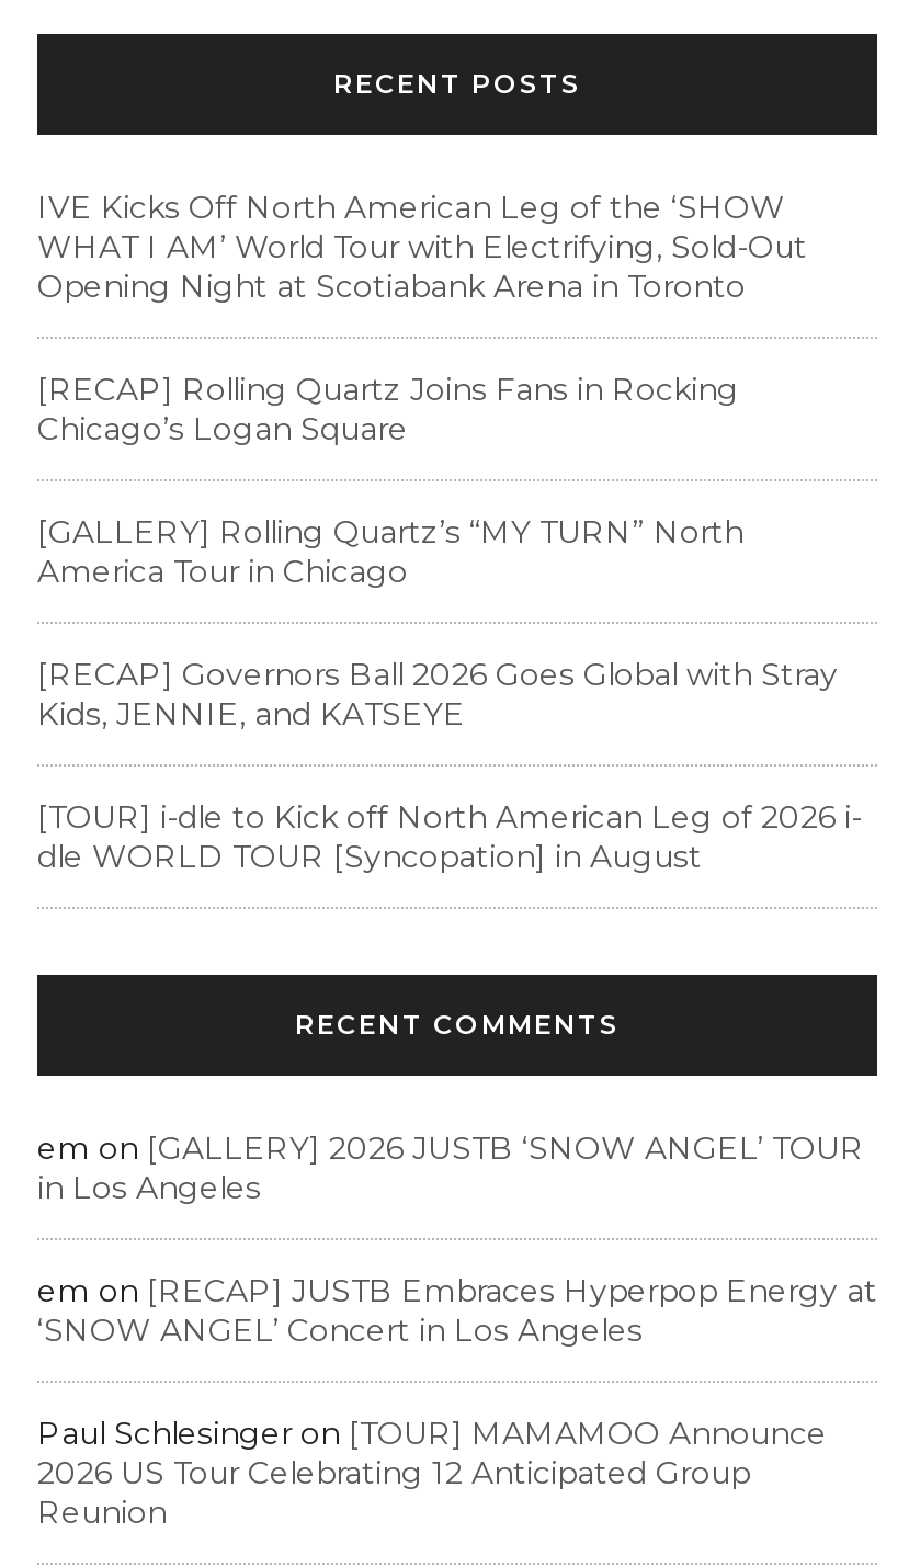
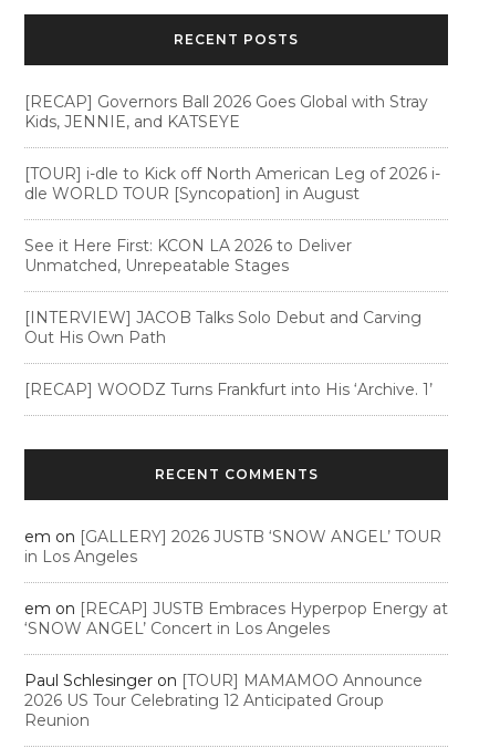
[37,187,807,590] IVE Kicks Off North American Leg of the ‘SHOW | WHAT I AM’ World Tour with Electrifying, Sold-Out | Opening Night at Scotiabank Arena in Toronto | [RECAP] Rolling Quartz Joins Fans in Rocking | Chicago’s Logan Square | [GALLERY] Rolling Quartz’s “MY TURN” North | America Tour in Chicago -> none
moved [37,654,862,876] -> [24,92,440,203]: [RECAP] Governors Ball 2026 Goes Global with Stray | Kids, JENNIE, and KATSEYE | [TOUR] i-dle to Kick off North American Leg of 2026 i- | dle WORLD TOUR [Syncopation] in August
none -> [24,235,437,399] See it Here First: KCON LA 2026 to Deliver | Unmatched, Unrepeatable Stages | [INTERVIEW] JACOB Talks Solo Debut and Carving | Out His Own Path | [RECAP] WOODZ Turns Frankfurt into His ‘Archive. 1’

